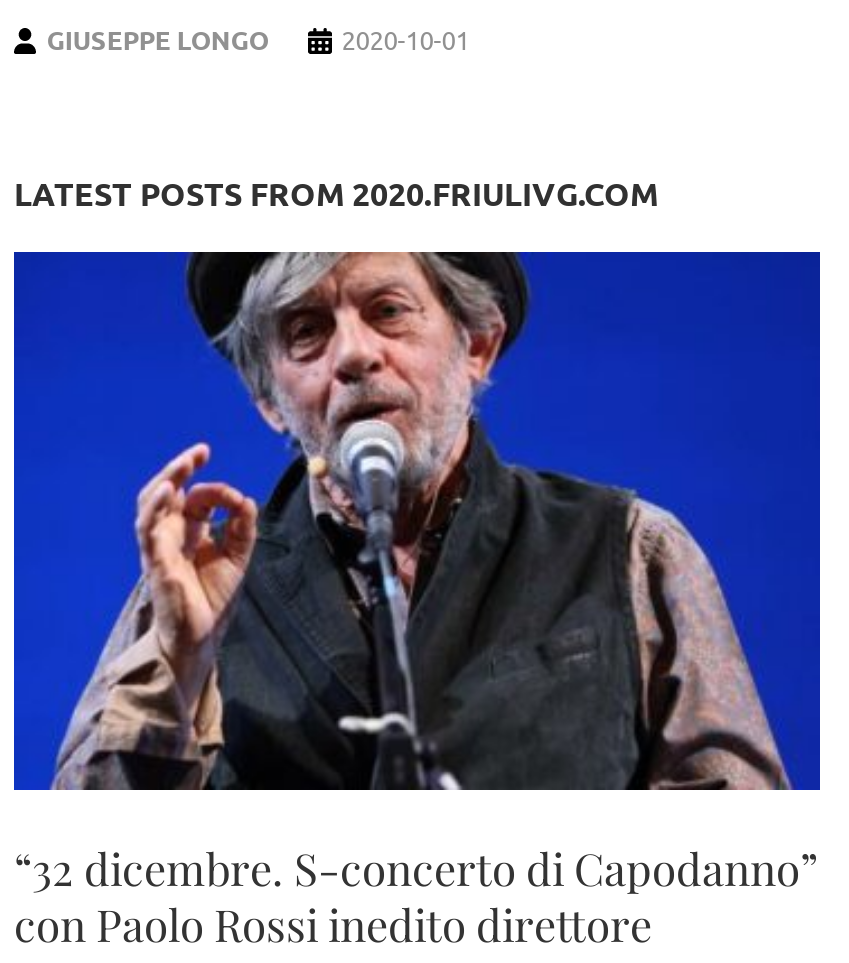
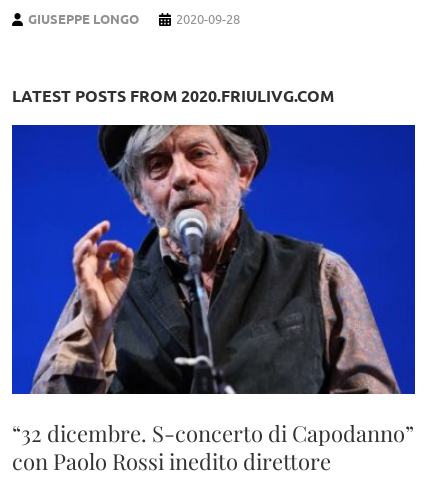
[342,22,470,56] 2020-10-01 -> [176,10,240,27] 2020-09-28

